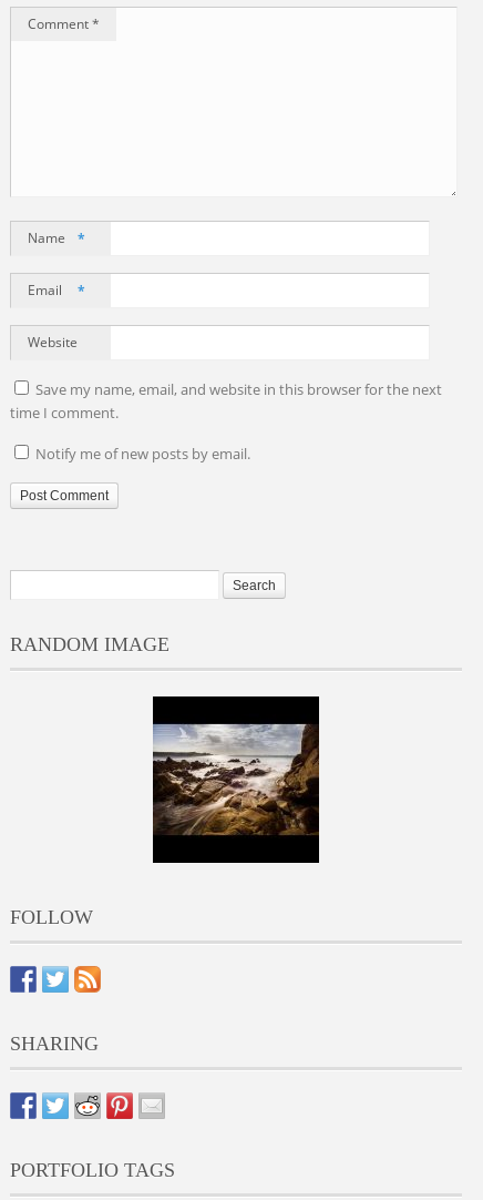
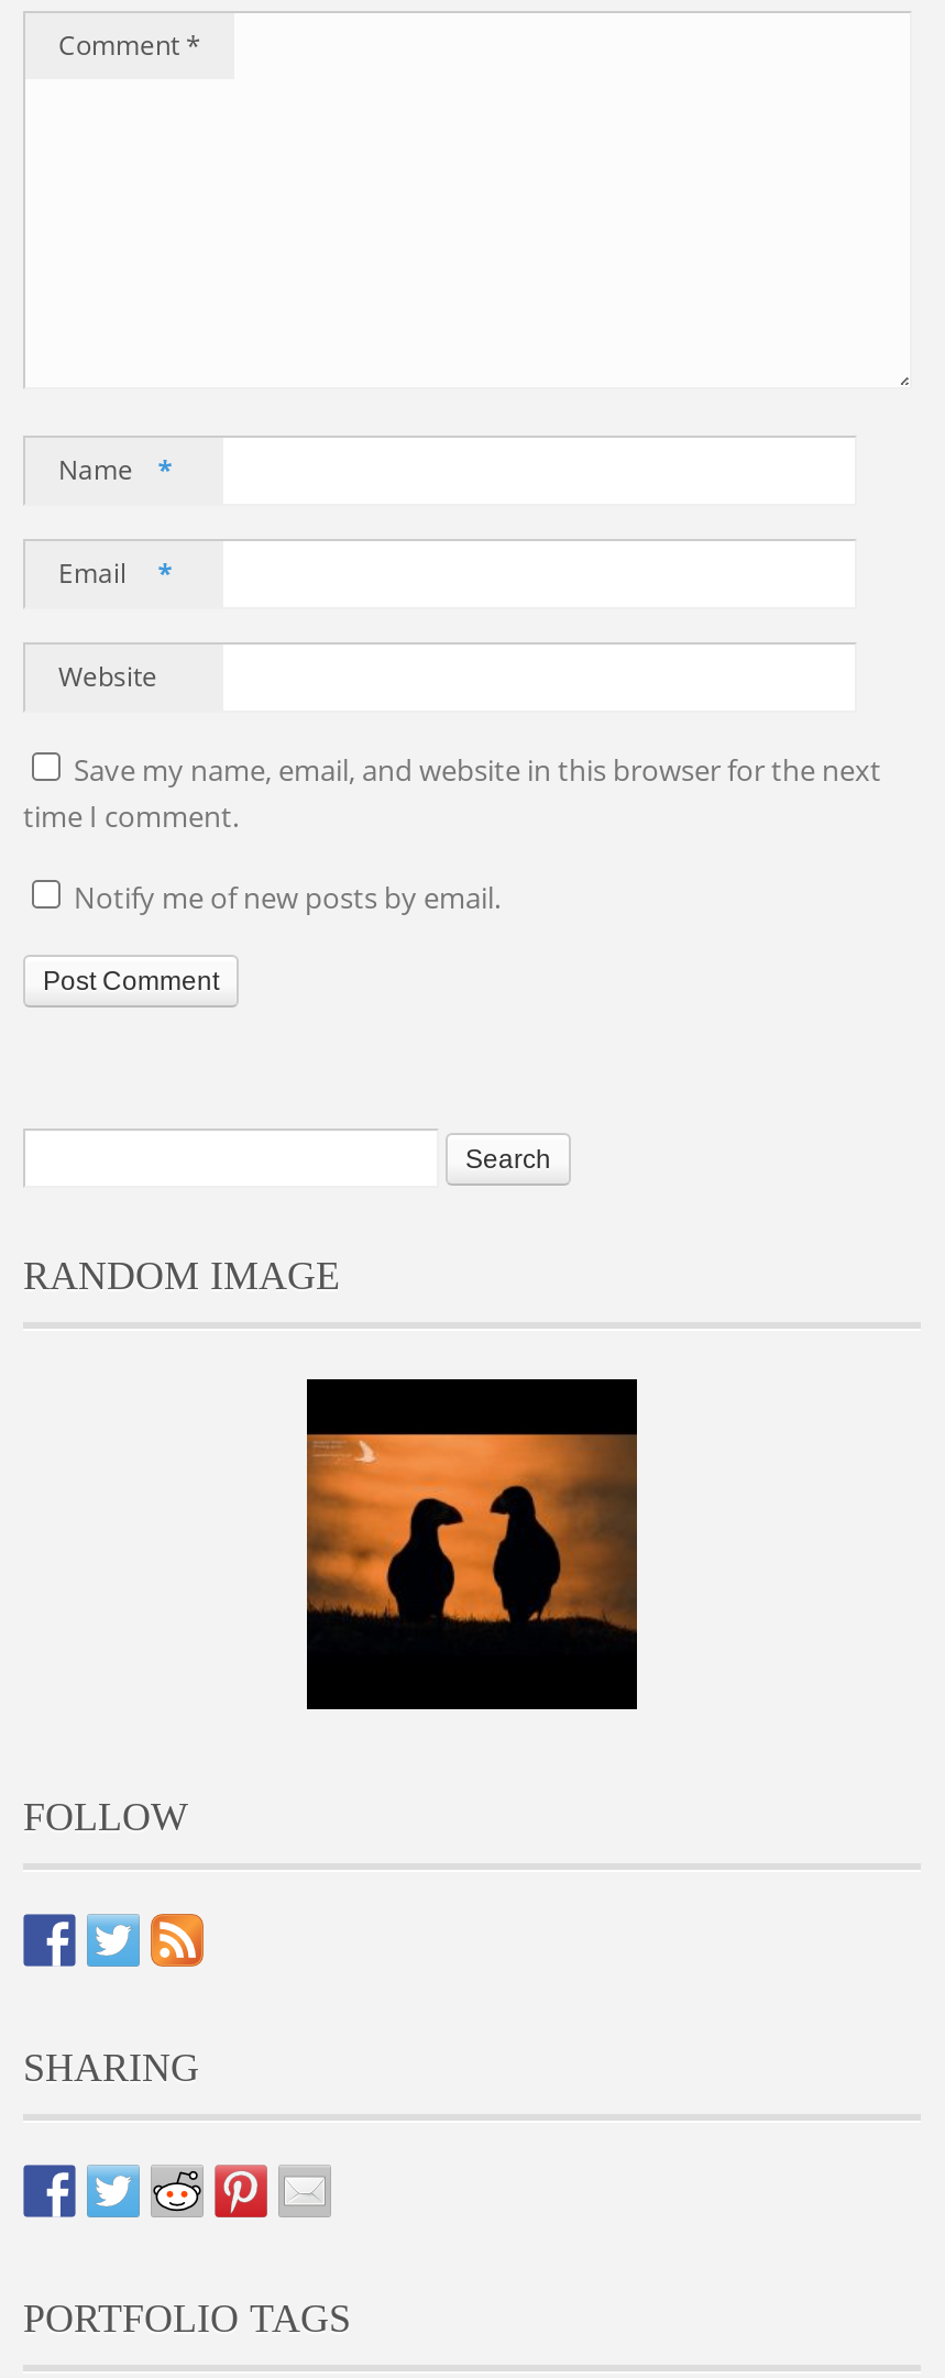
[152,723,319,836] [image] -> [305,1432,637,1654] [image]

